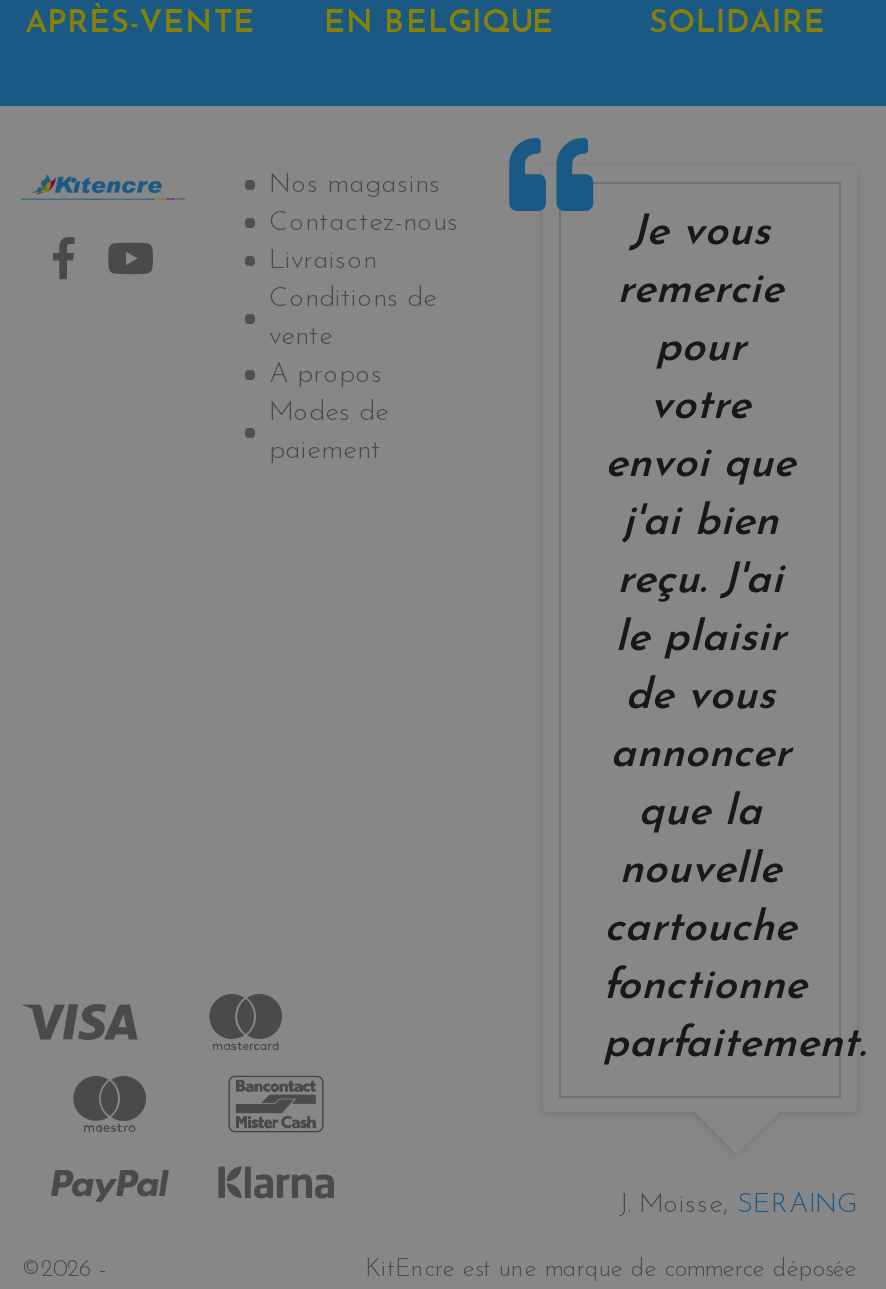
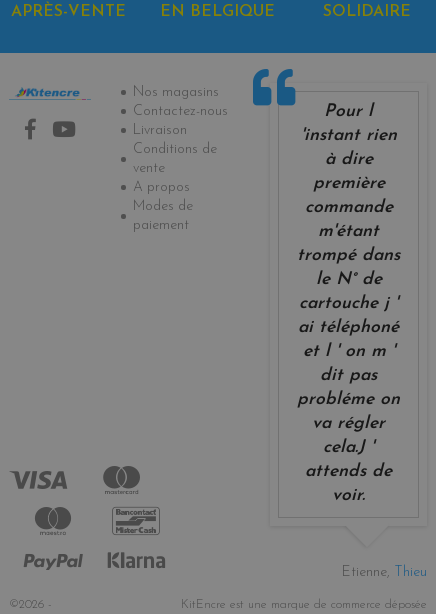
[603,212,867,1066] Je vous | remercie | pour | votre | envoi que | j'ai bien | reçu. J'ai | le plaisir | de vous | annoncer | que la | nouvelle | cartouche | fonctionne | parfaitement. -> [297,103,400,504] Pour l | 'instant rien | à dire | première | commande | m'étant | trompé dans | le N° de | cartouche j ' | ai téléphoné | et l ' on m ' | dit pas | probléme on | va régler | cela.J ' | attends de | voir.
[619,1190,857,1220] J. Moisse, SERAING -> [342,564,427,579] Etienne, Thieu

